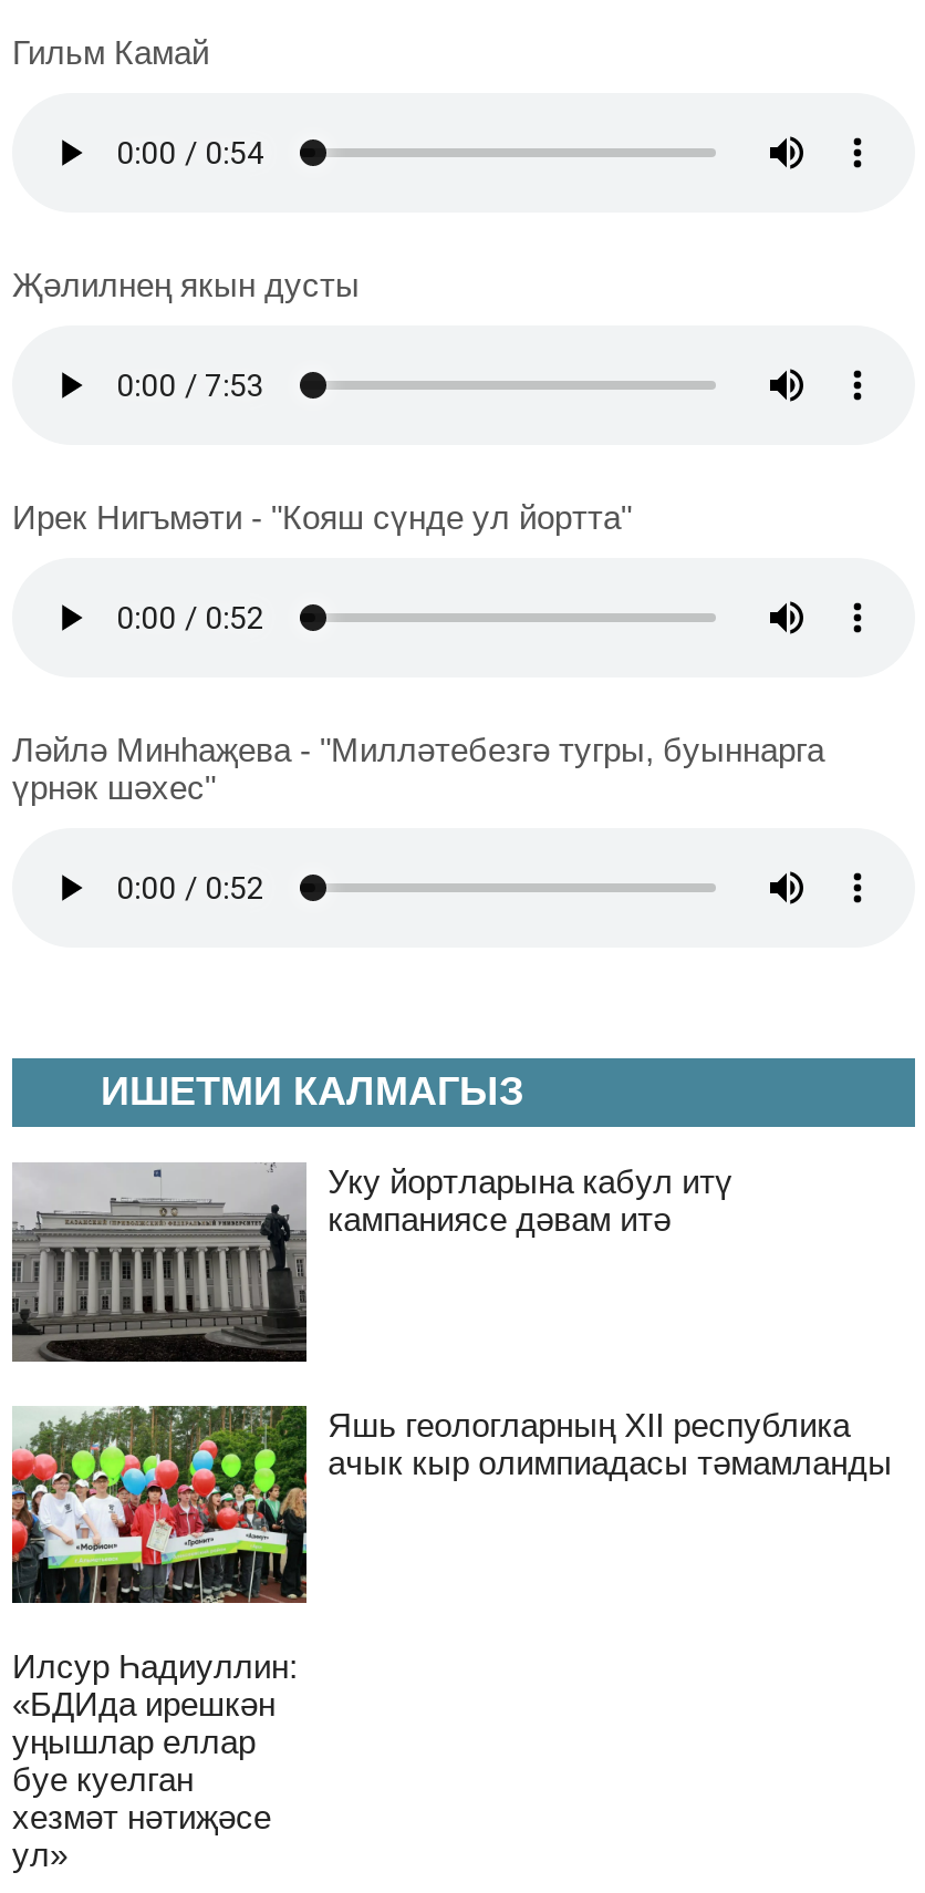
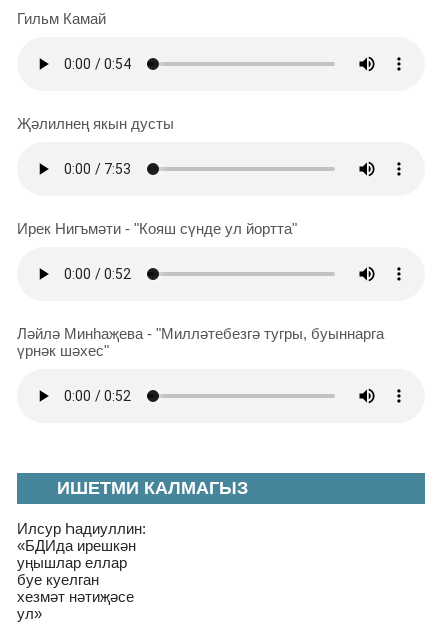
[10,1162,733,1364] [image] | Уку йортларына кабул итү | кампаниясе дәвам итә -> none
[10,1404,892,1605] [image] | Яшь геологларның XII республика | ачык кыр олимпиадасы тәмамланды -> none

